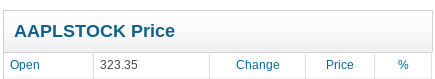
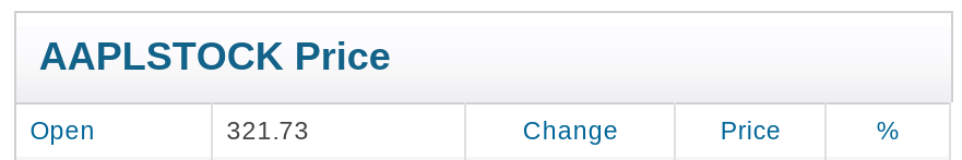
[100,58,138,71] 323.35 -> [226,116,309,144] 321.73

